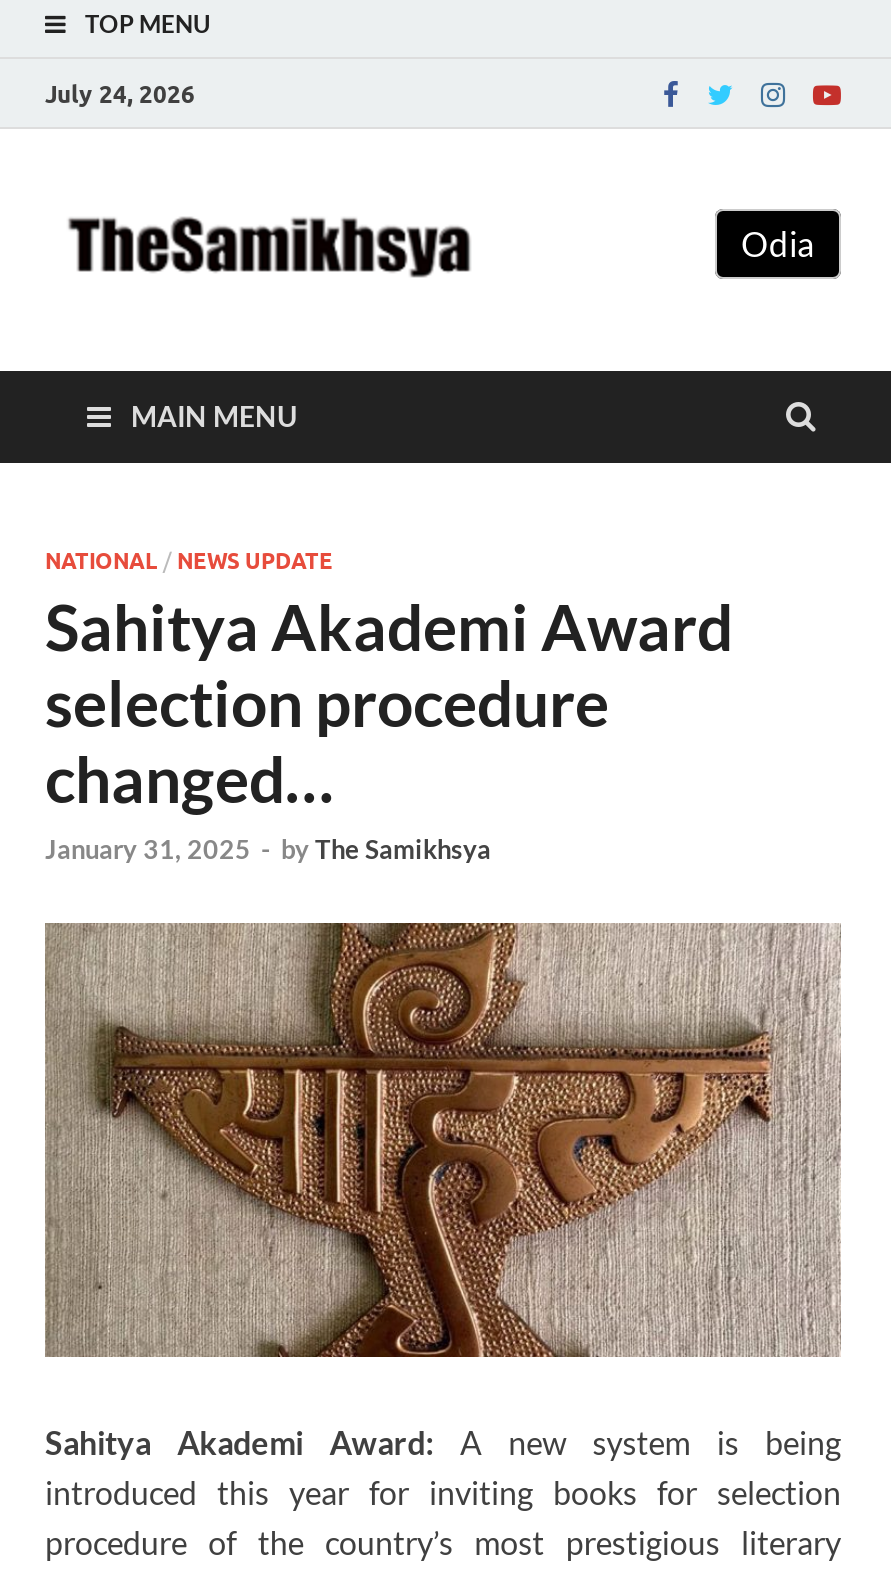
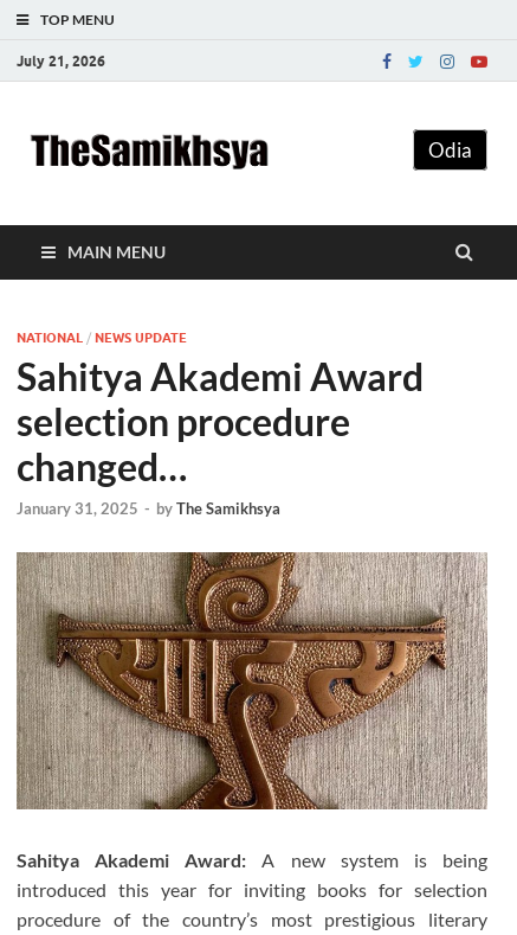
[45,78,195,108] July 24, 2026 -> [17,52,105,69] July 21, 2026

